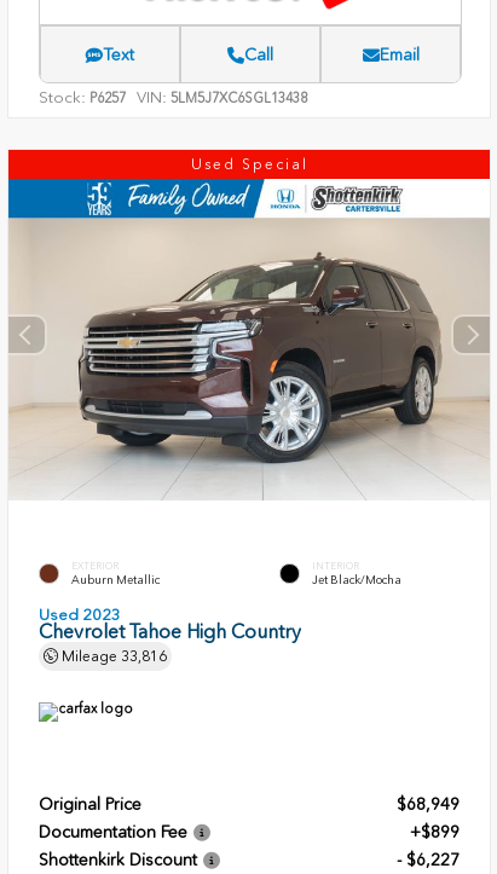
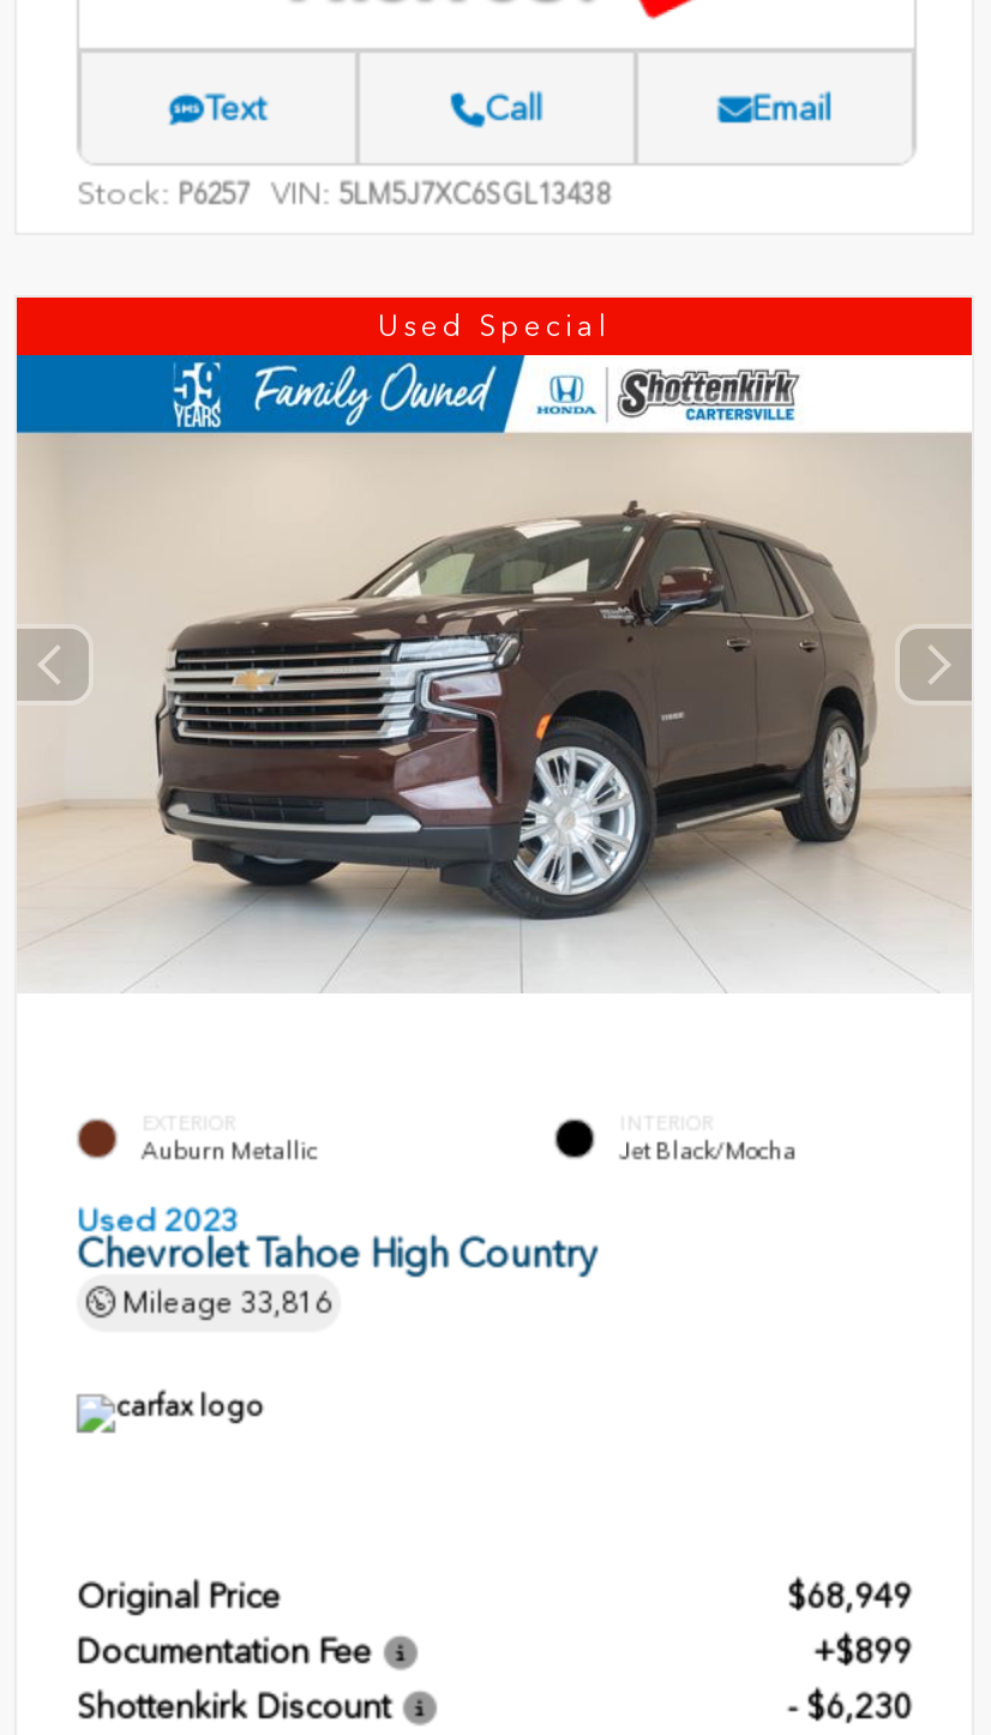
[397,849,460,869] - $6,227 -> [787,1685,912,1725] - $6,230

